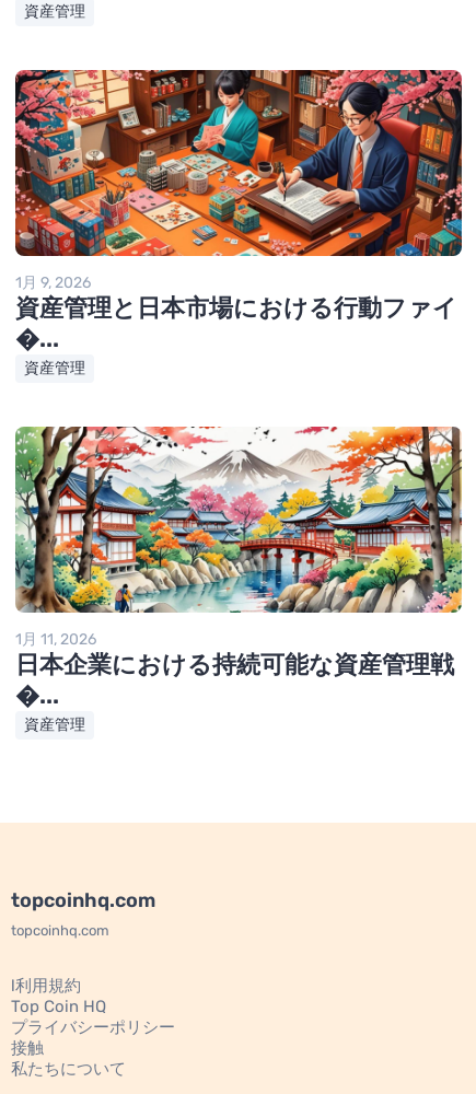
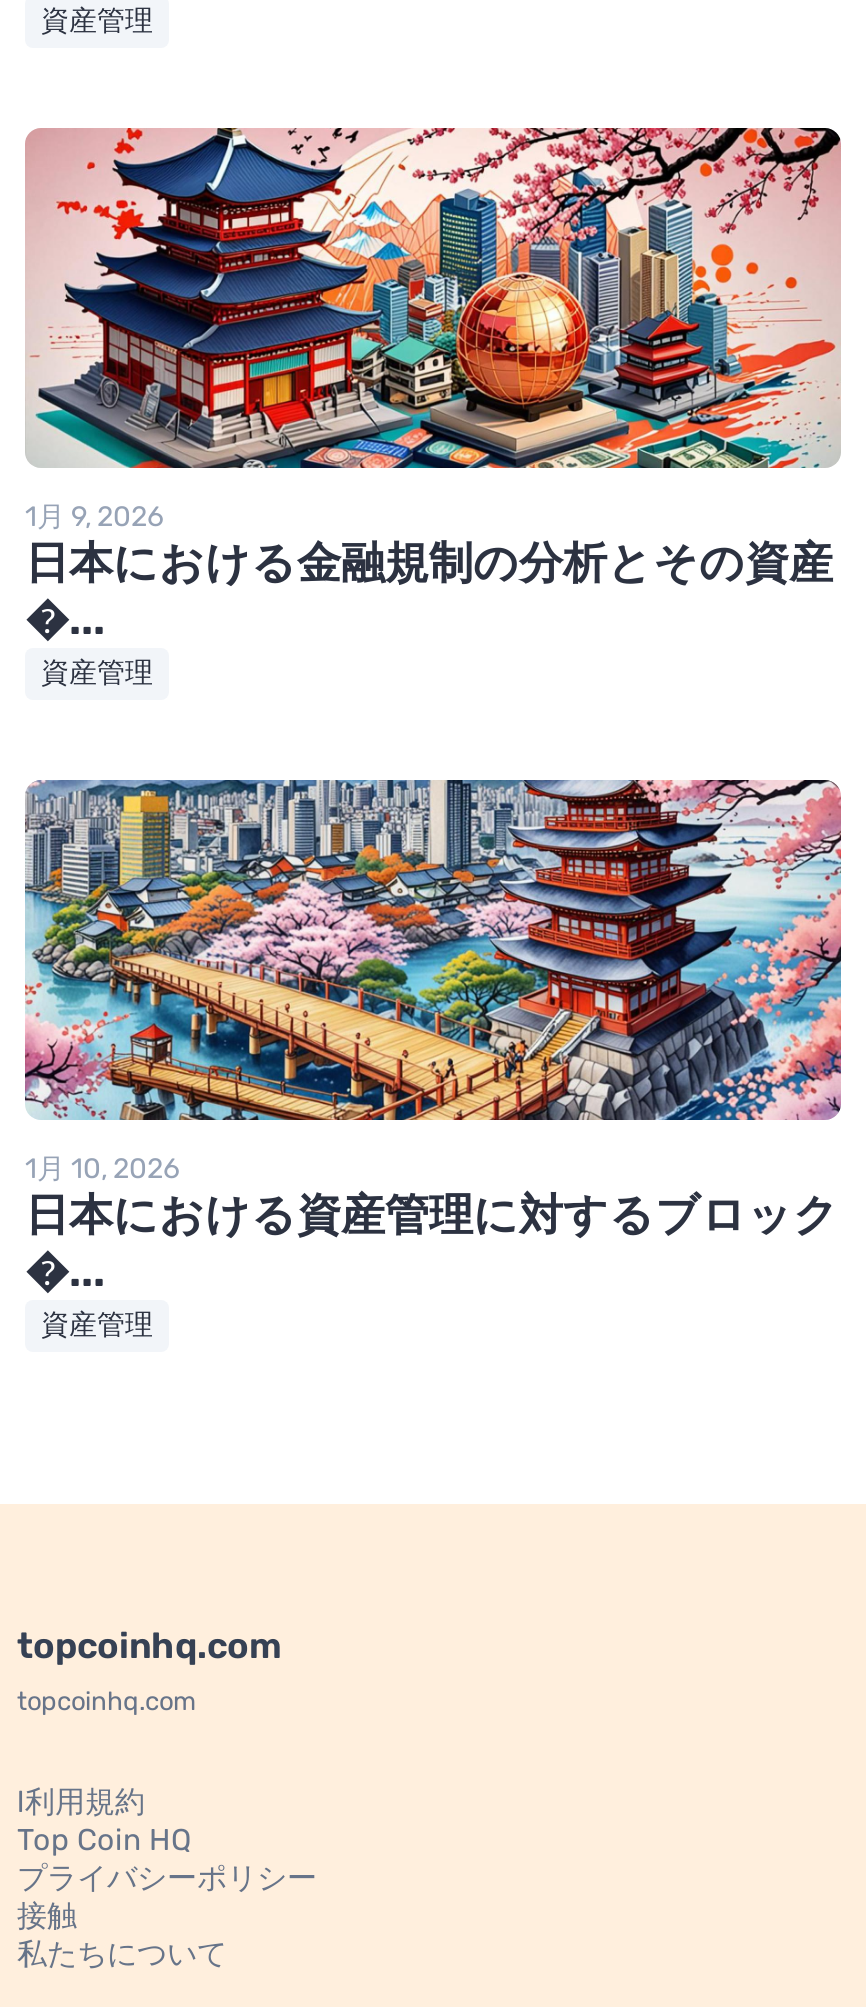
[14,69,463,323] [image] | 資産管理と日本市場における行動ファイ -> [25,126,841,591] [image] | 日本における金融規制の分析とその資産
[14,426,463,649] [image] | 1月 11, 2026 -> [23,778,843,1187] [image] | 1月 10, 2026
[15,650,454,680] 日本企業における持続可能な資産管理戦 -> [25,1189,839,1243] 日本における資産管理に対するブロック

